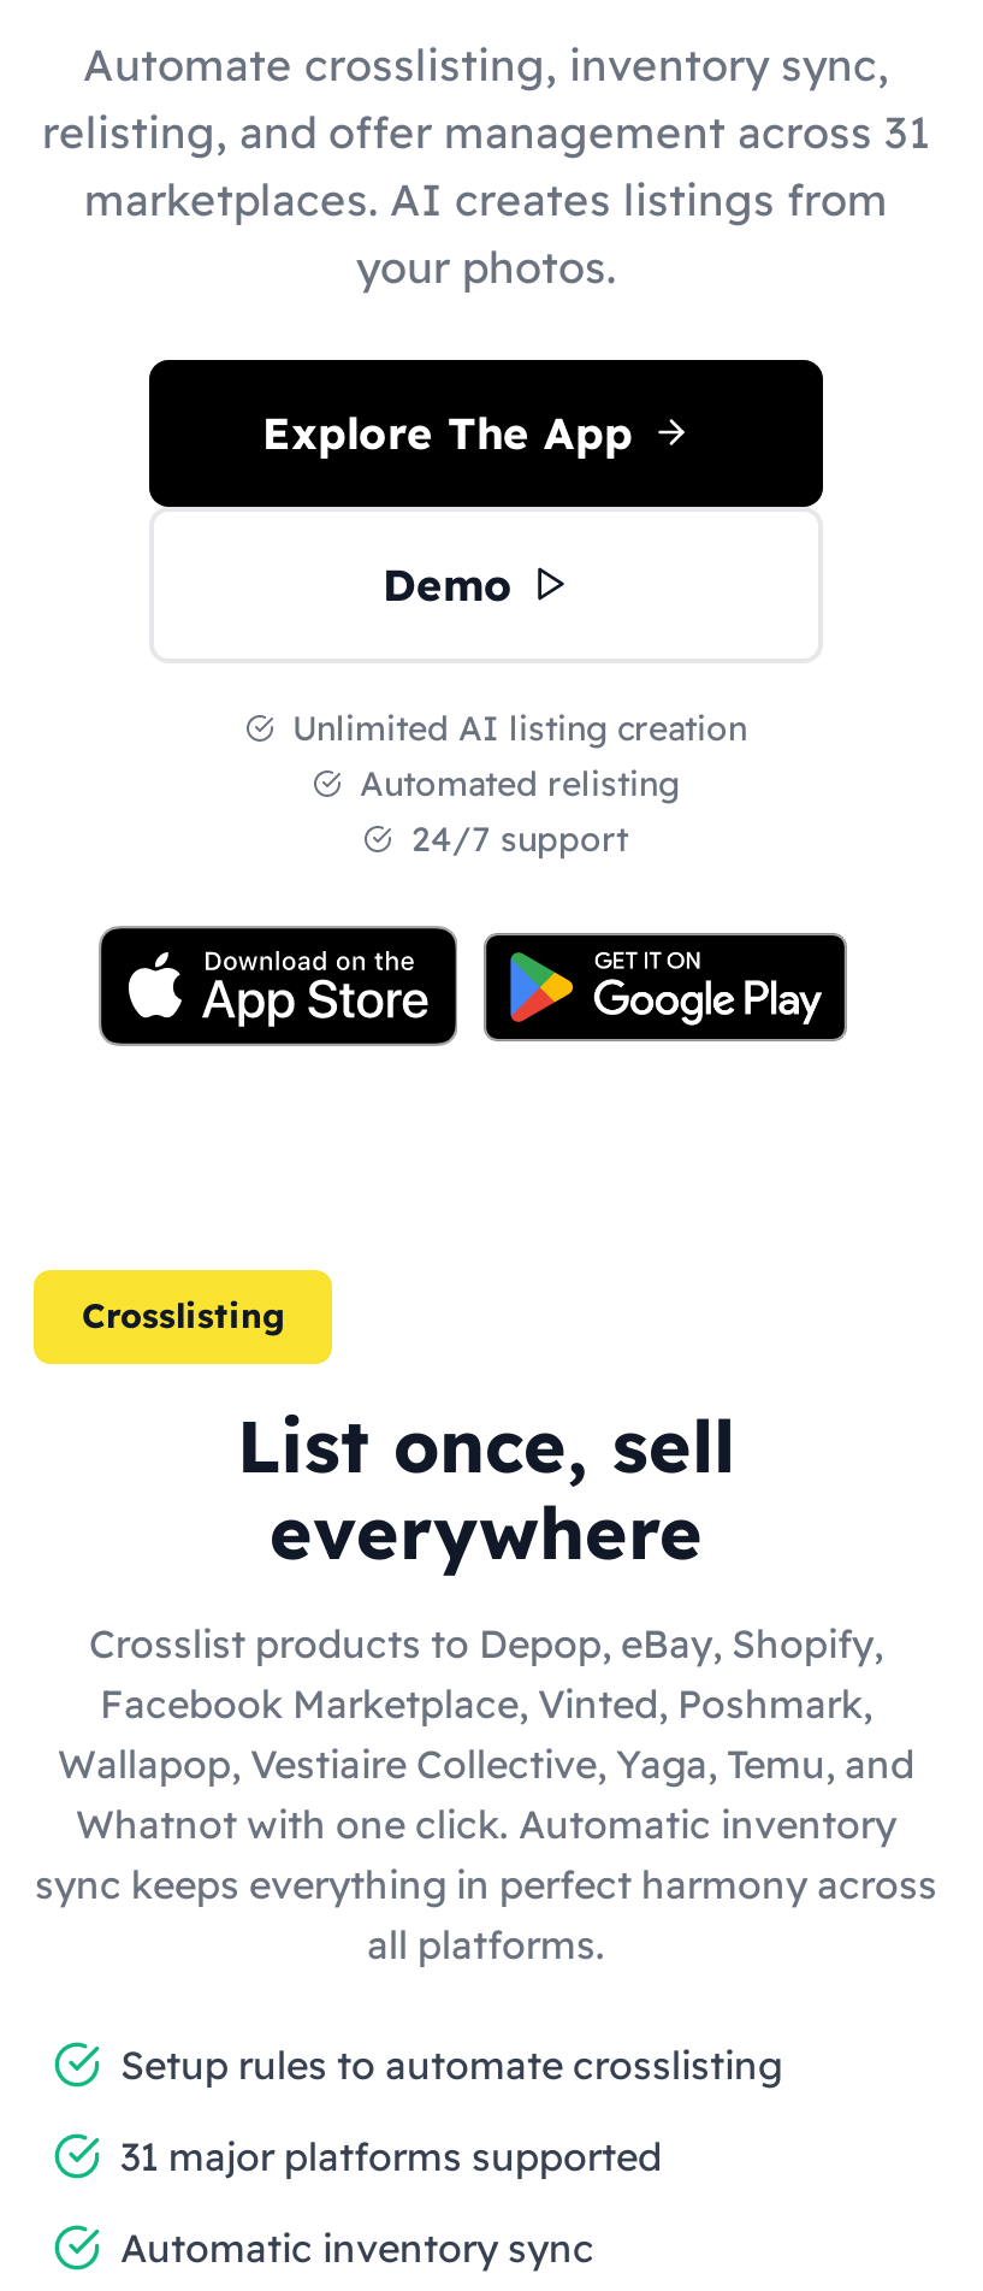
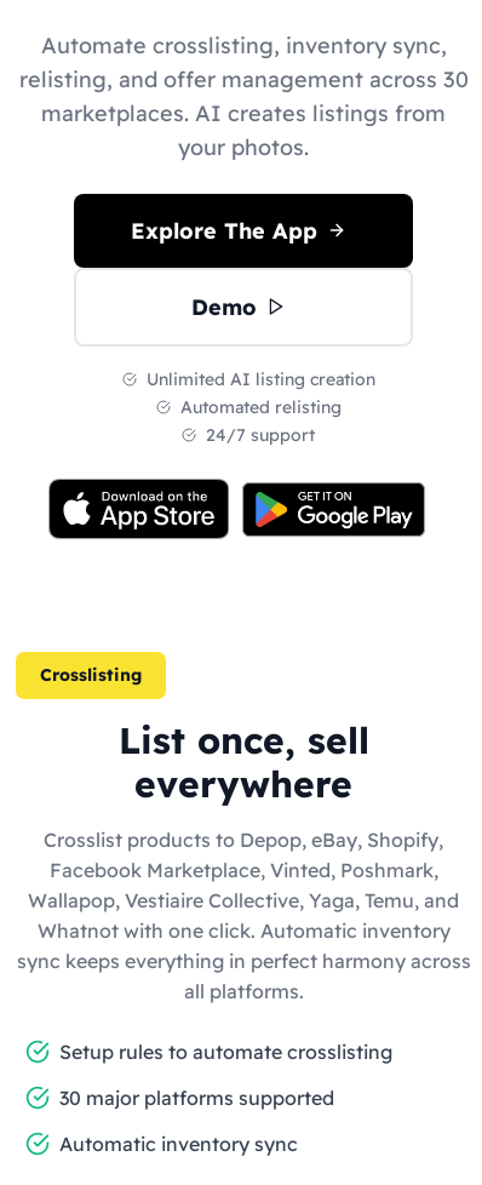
[42,104,930,159] relisting, and offer management across 31 -> [19,65,468,93] relisting, and offer management across 30
[120,2131,662,2179] 31 major platforms supported -> [59,1085,334,1109] 30 major platforms supported

